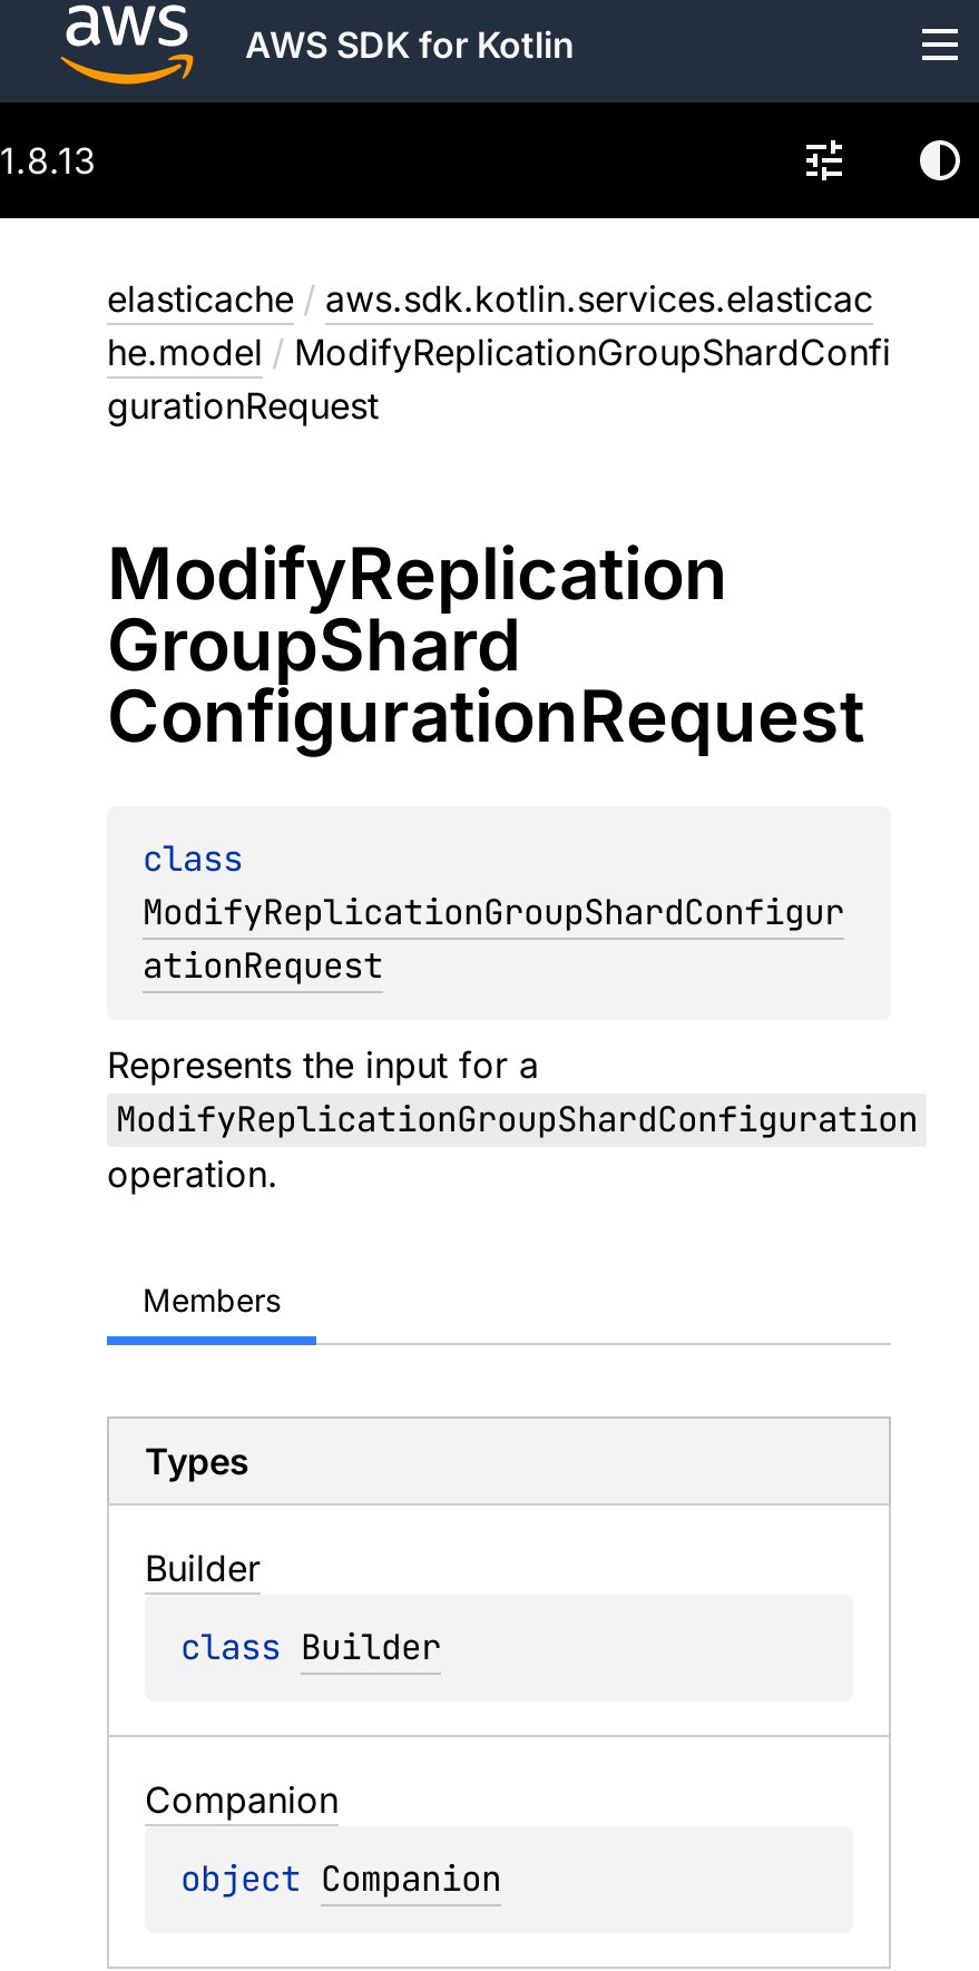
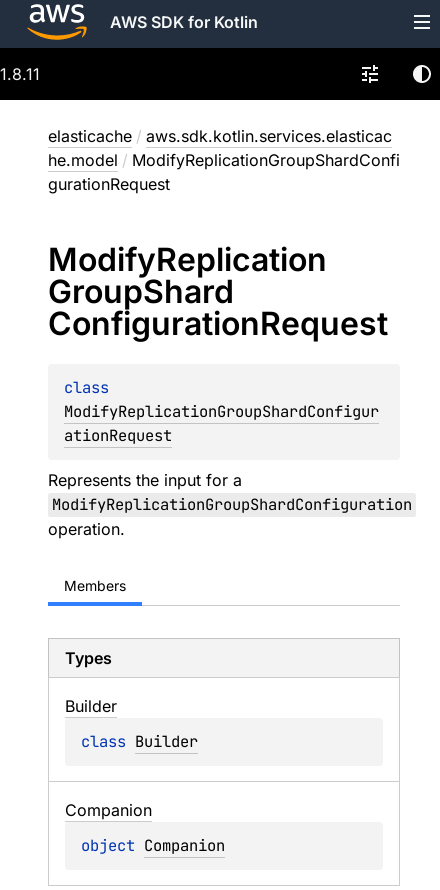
[0,138,96,183] 1.8.13 -> [0,64,40,84] 1.8.11

